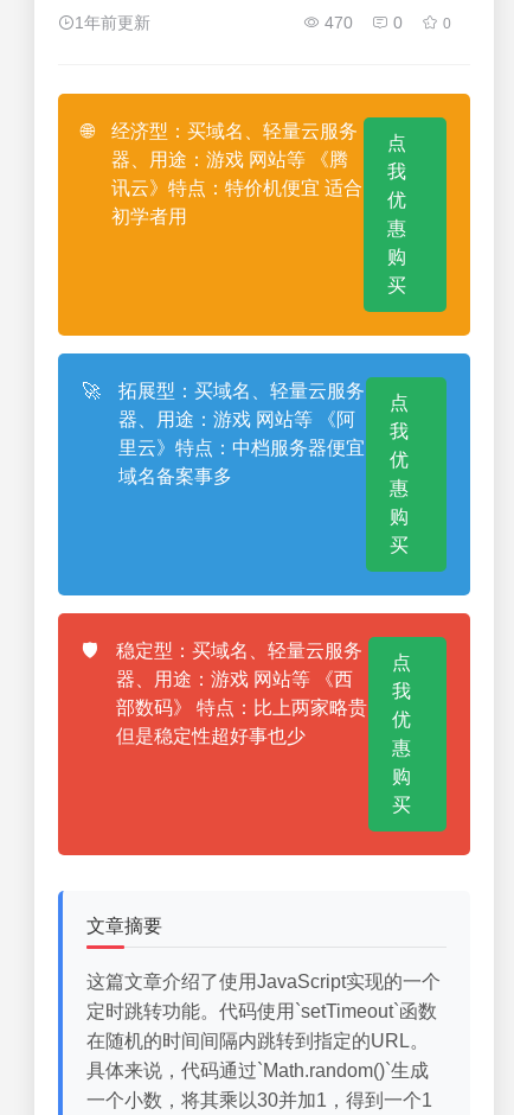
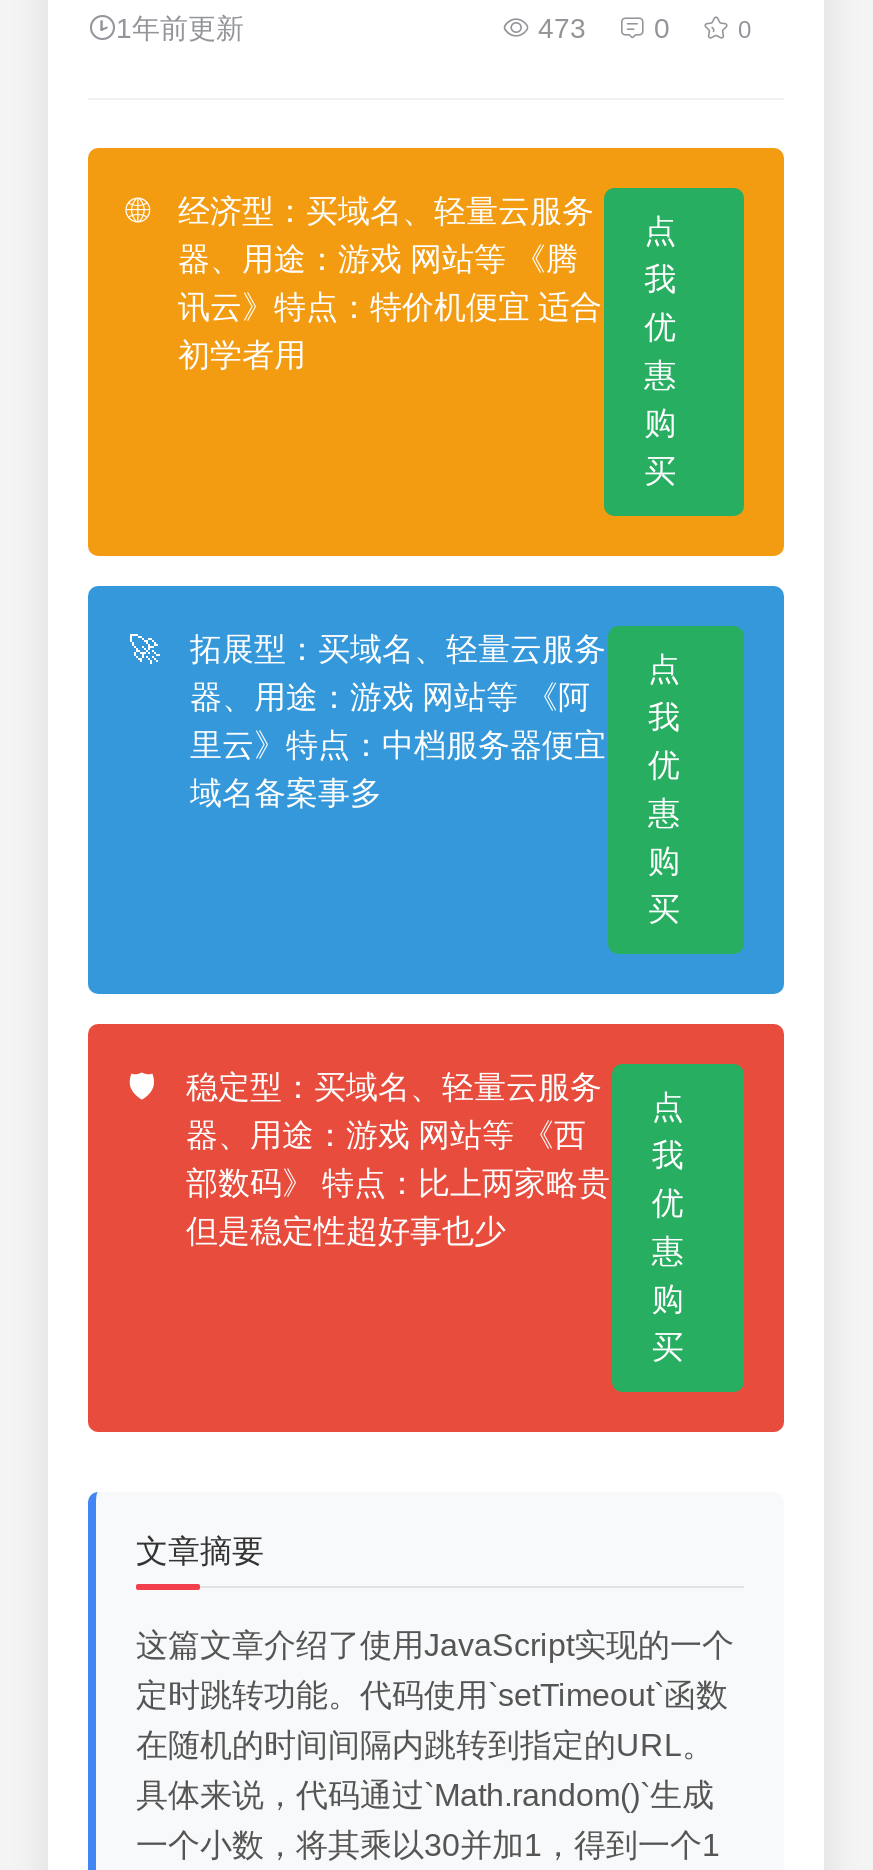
[320,13,403,32] 470 0 -> [530,12,670,44] 473 0

